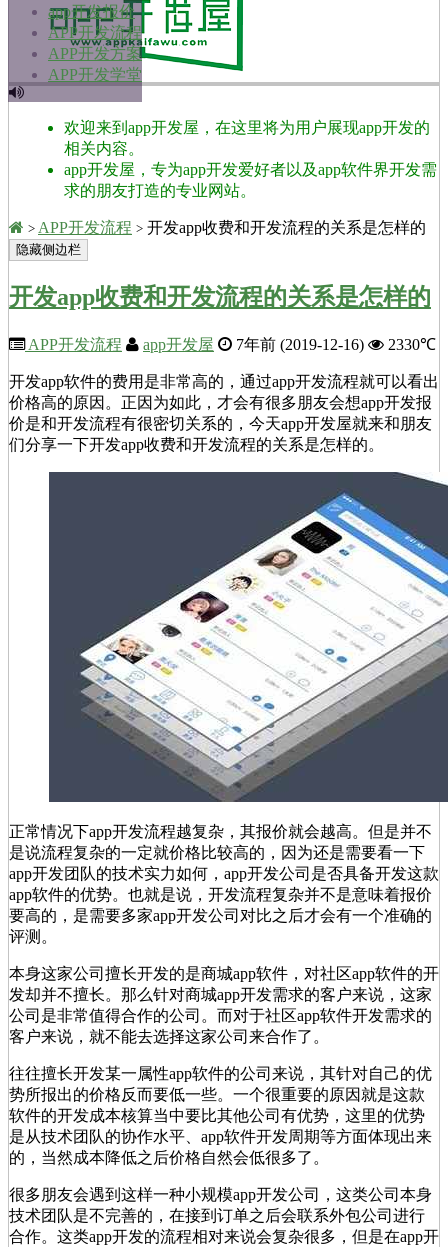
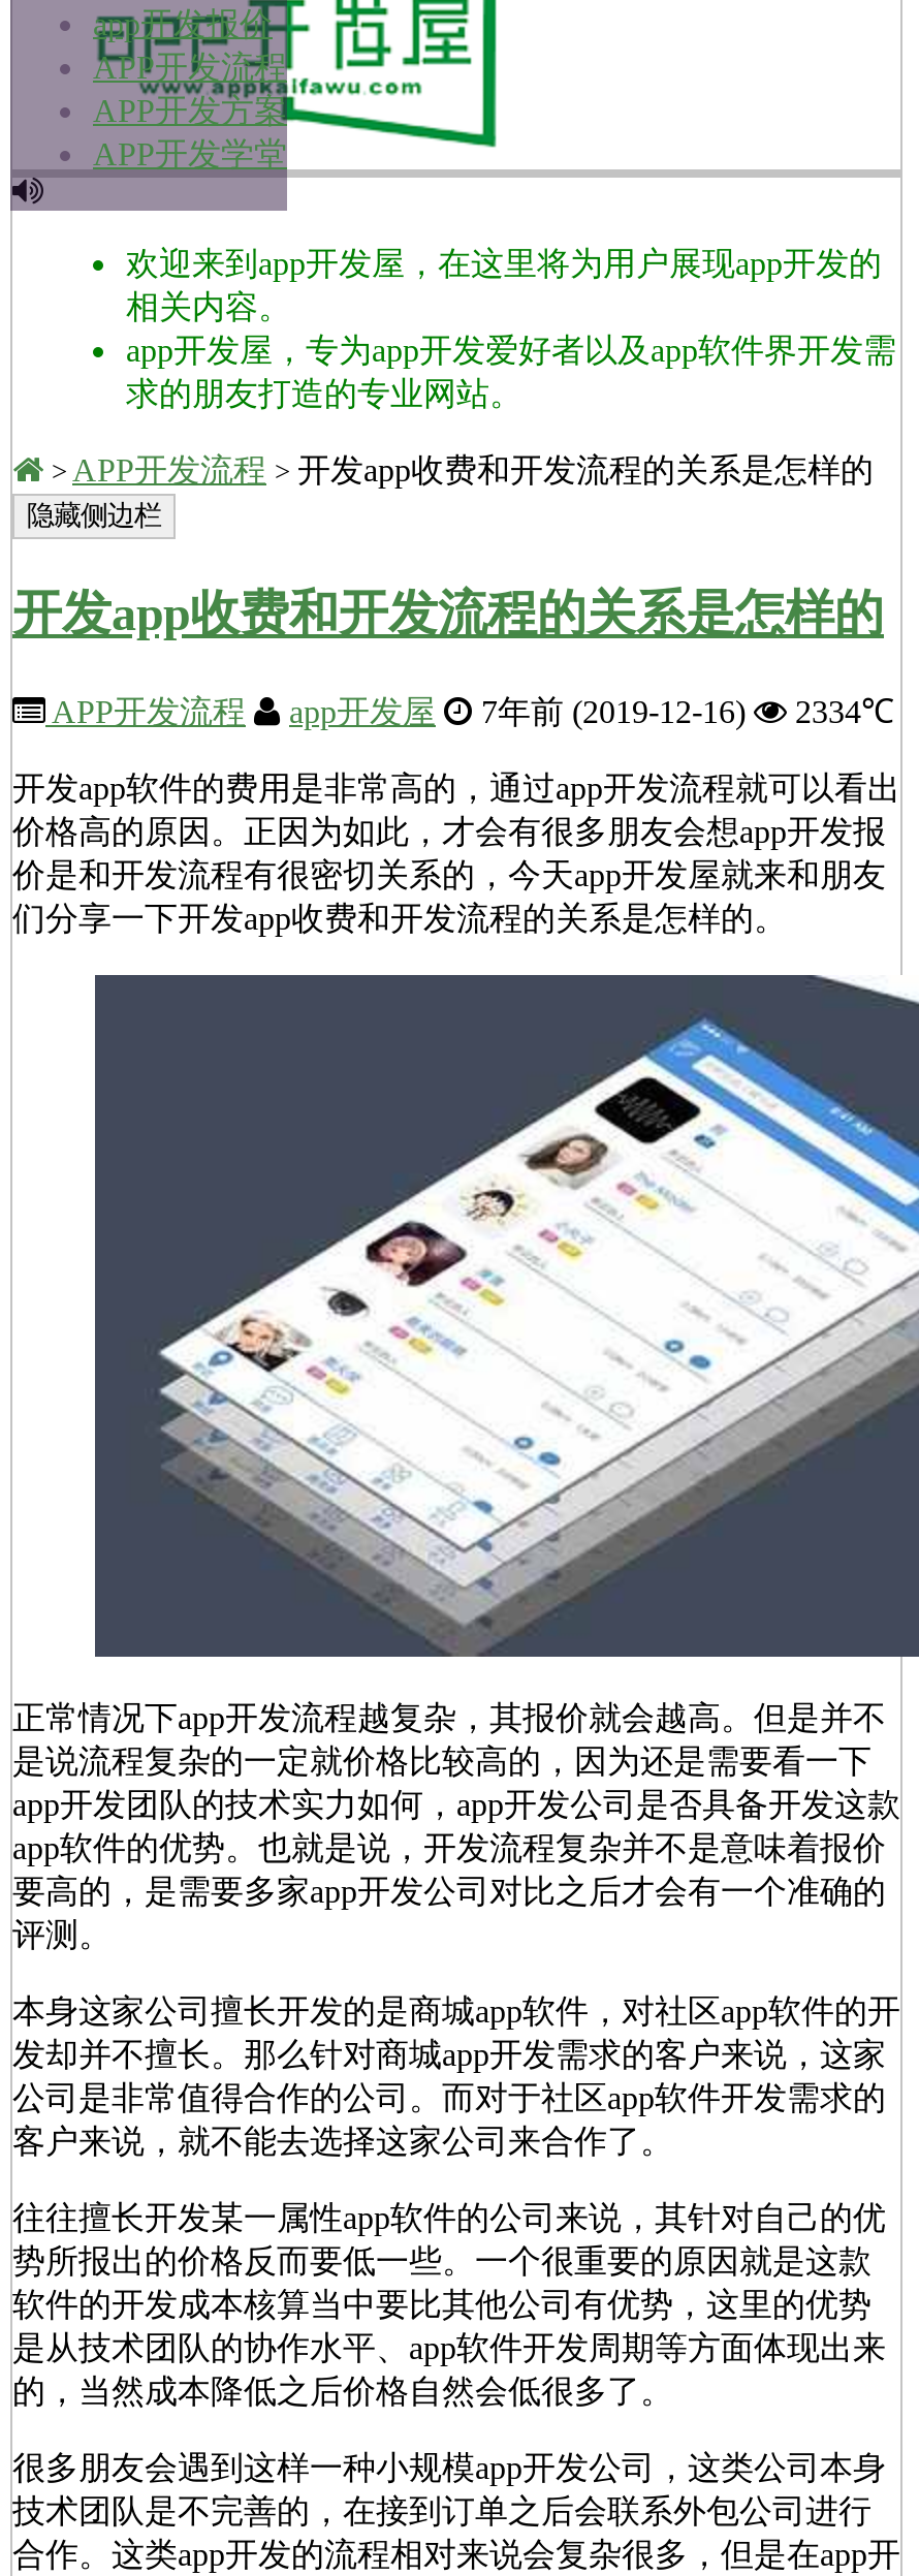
[25,336,436,353] APP开发流程 app开发屋 7年前 (2019-12-16) 2330℃ -> [45,694,894,729] APP开发流程 app开发屋 7年前 (2019-12-16) 2334℃

